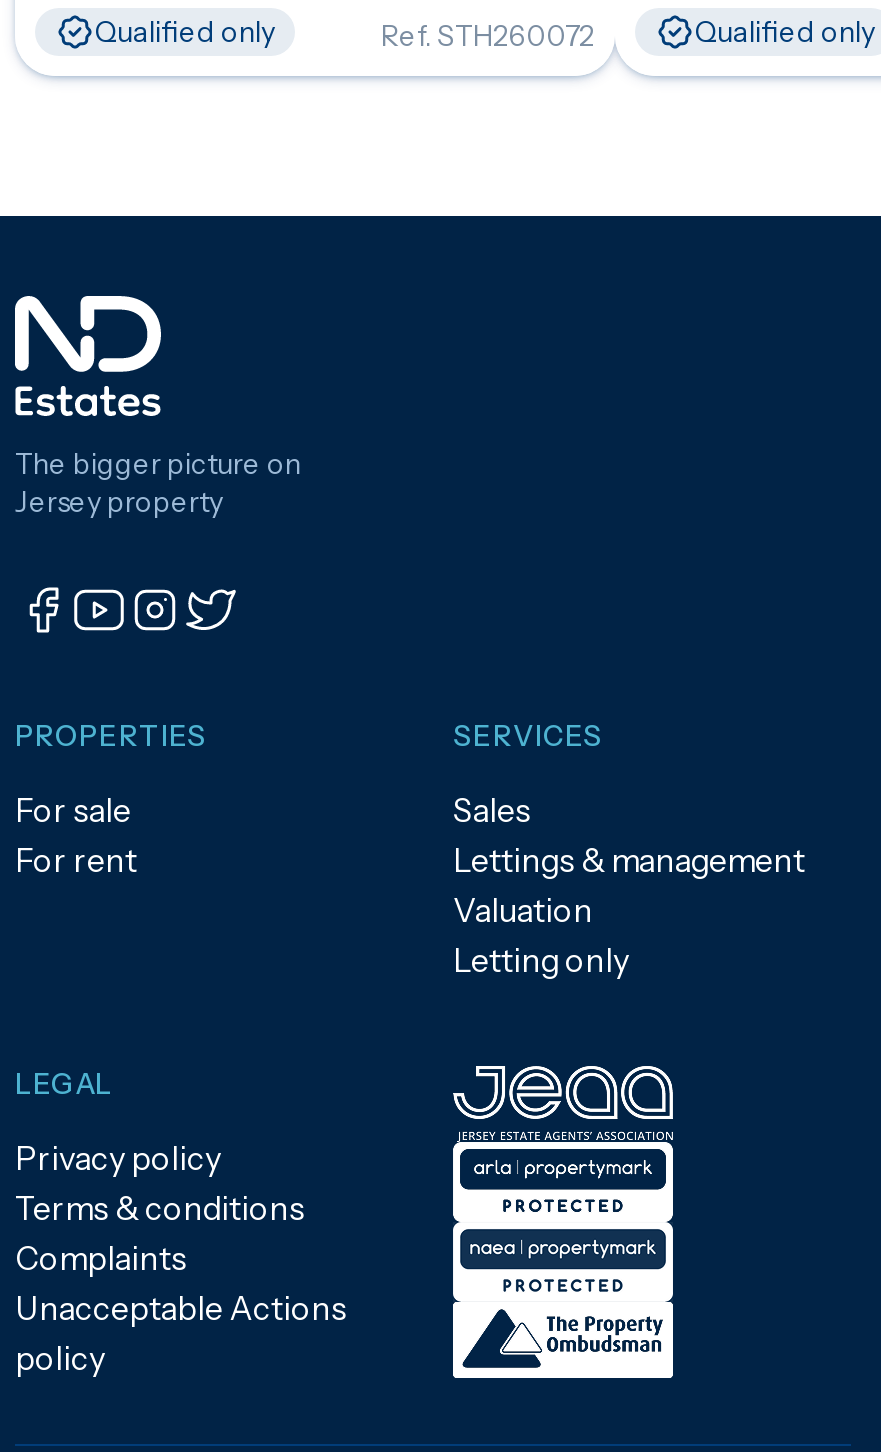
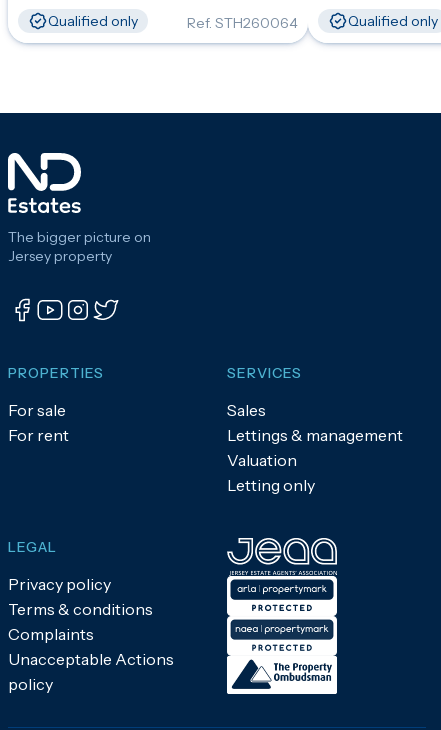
[381,18,595,54] Ref. STH260072 -> [187,14,298,32] Ref. STH260064

